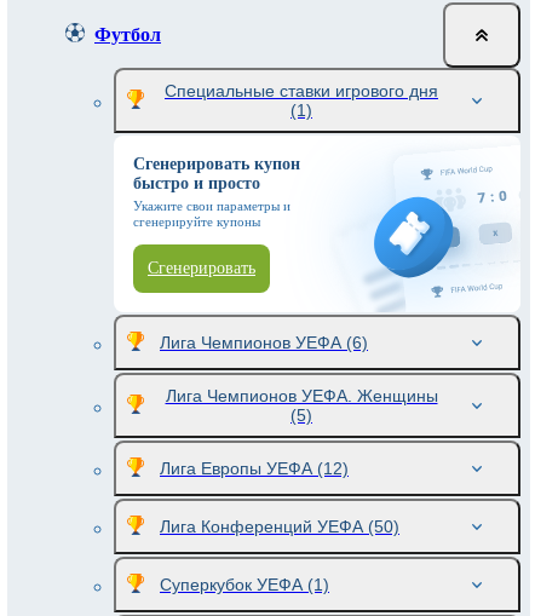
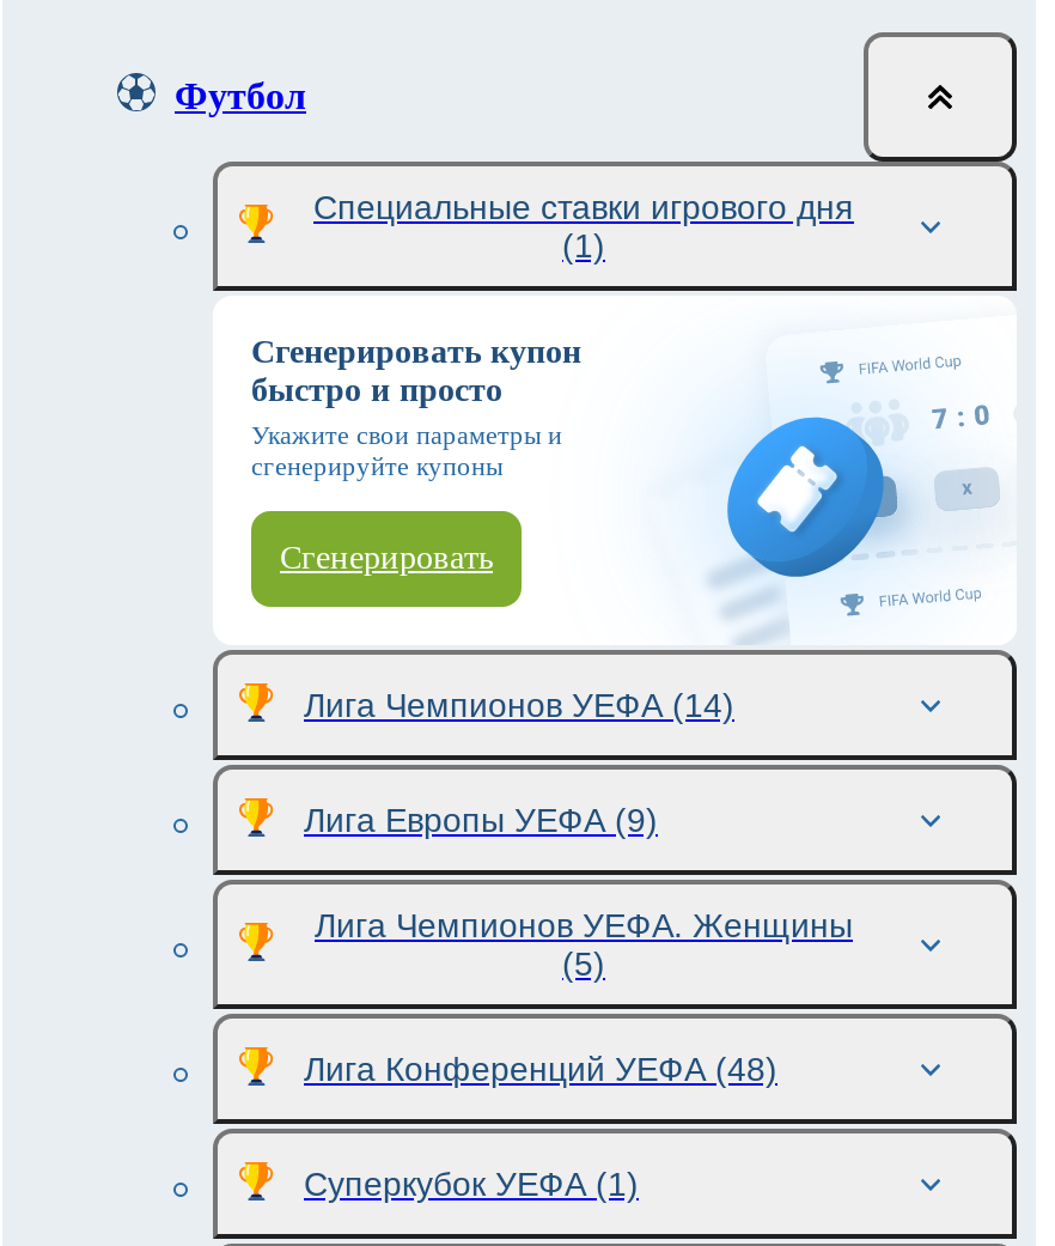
[160,333,368,352] Лига Чемпионов УЕФА (6) -> [304,686,734,839] Лига Чемпионов УЕФА (14) | Лига Европы УЕФА (9)
moved [165,386,438,425] -> [315,906,853,983]: Лига Чемпионов УЕФА. Женщины | (5)
[160,459,399,536] Лига Европы УЕФА (12) | Лига Конференций УЕФА (50) -> [304,1050,777,1088] Лига Конференций УЕФА (48)

